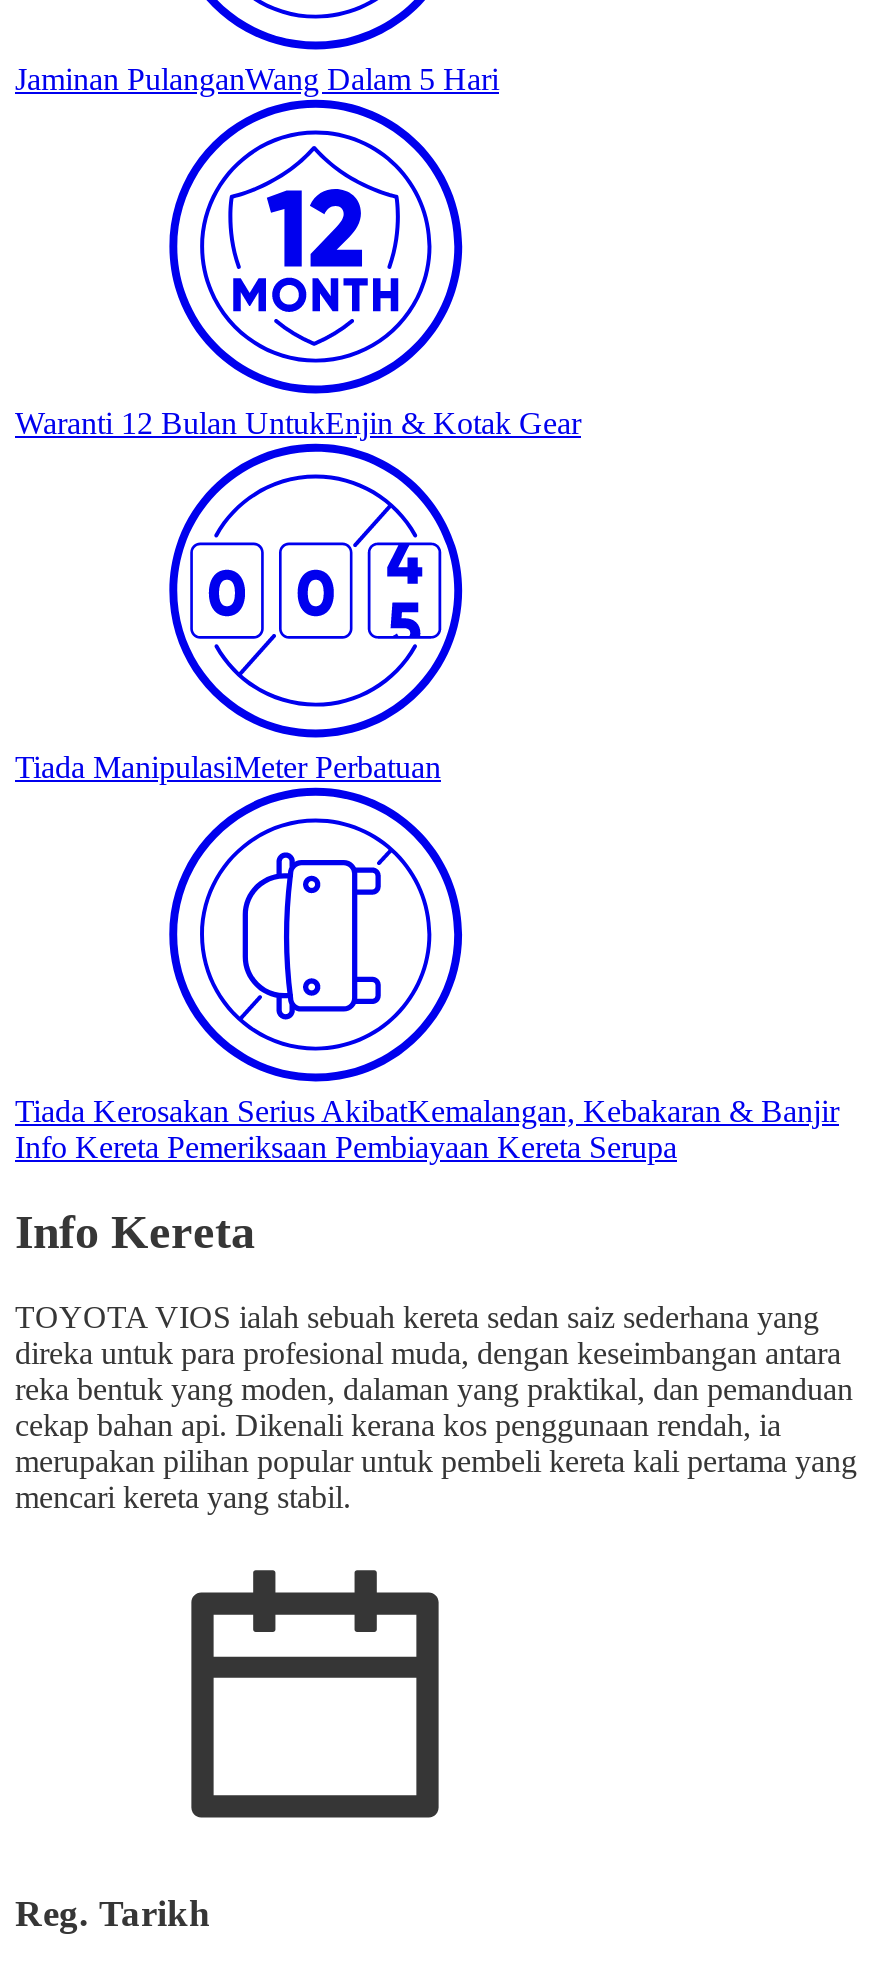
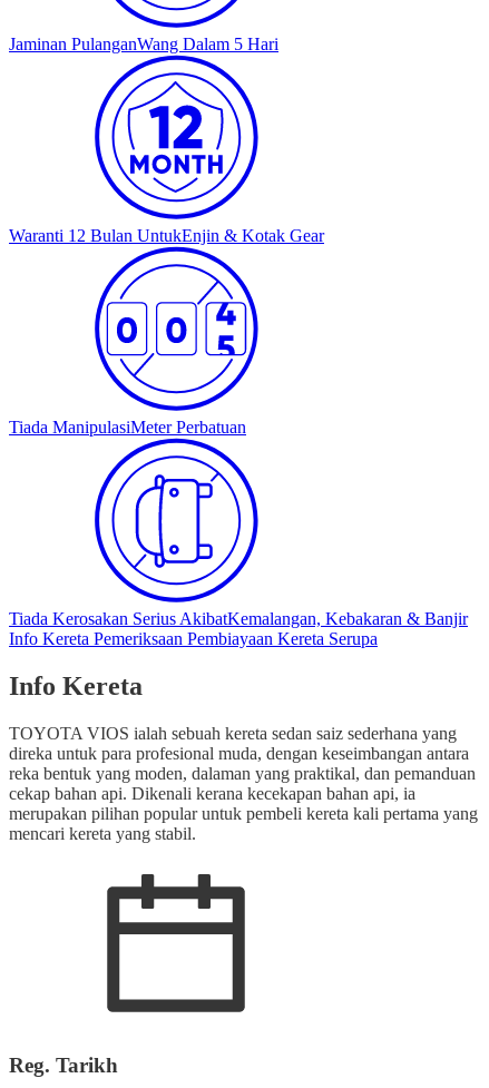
[15,1407,781,1441] cekap bahan api. Dikenali kerana kos penggunaan rendah, ia -> [9,784,415,803] cekap bahan api. Dikenali kerana kecekapan bahan api, ia

